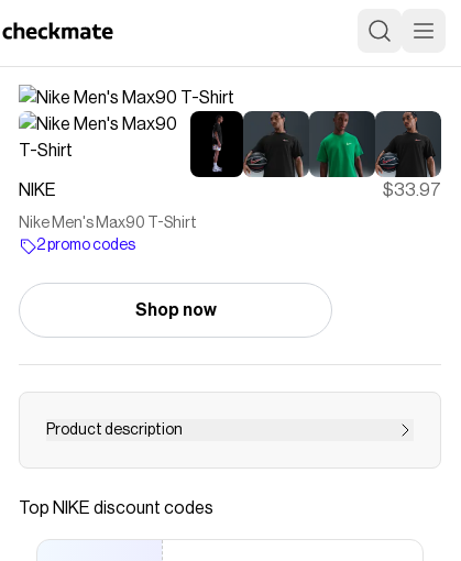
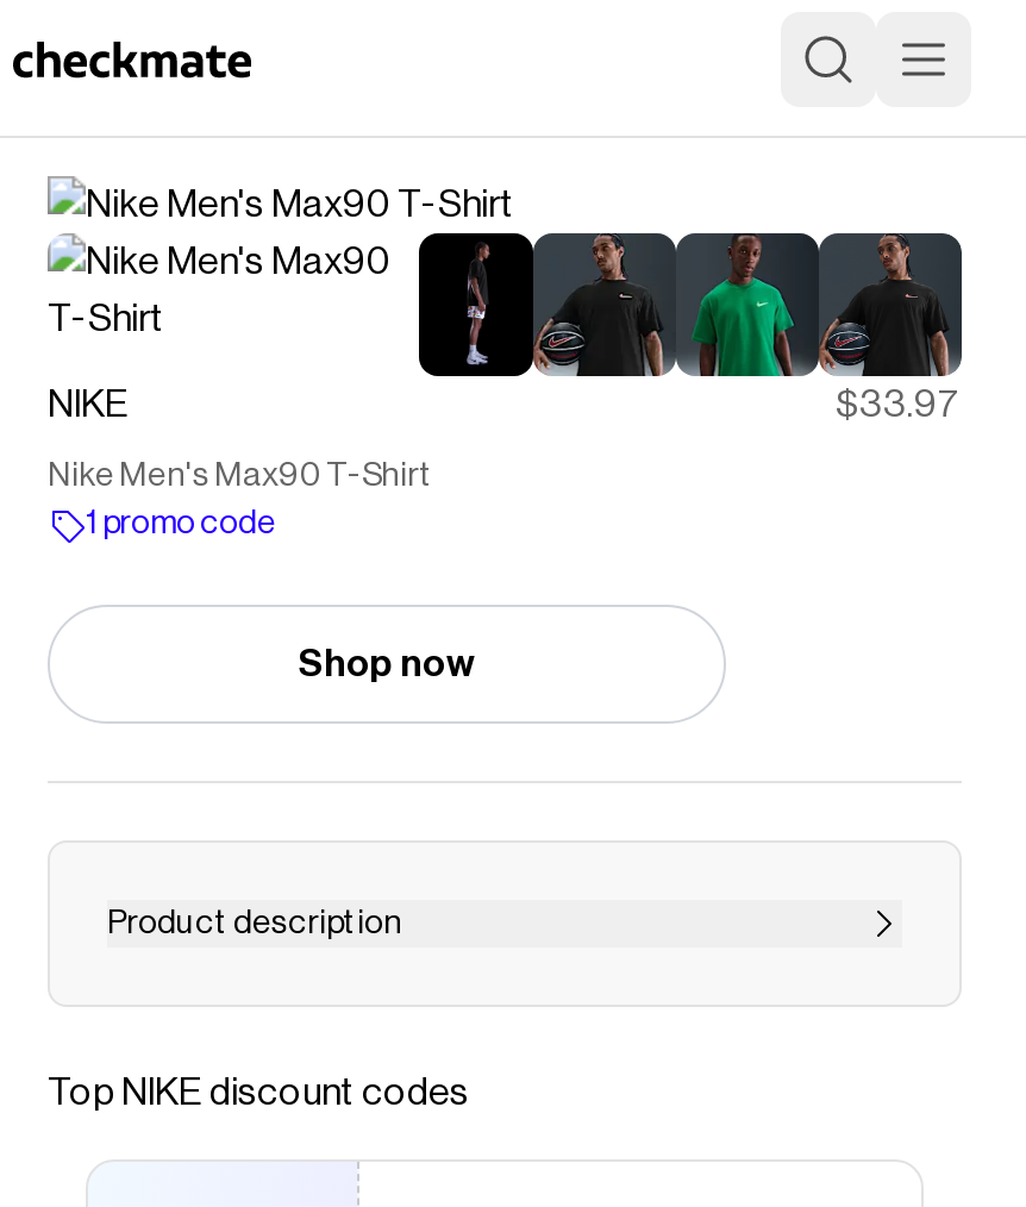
[36,238,135,253] 2 promo codes -> [86,507,276,540] 1 promo code

